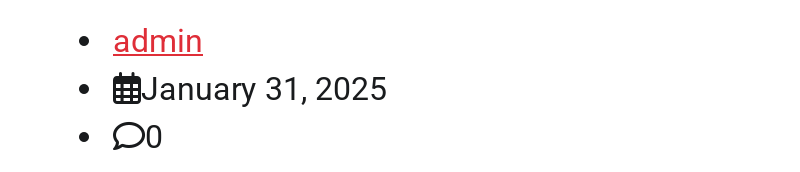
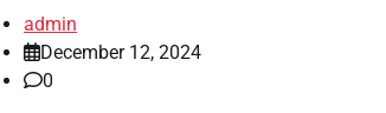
[141,70,387,108] January 31, 2025 -> [40,41,201,64] December 12, 2024

